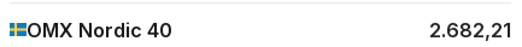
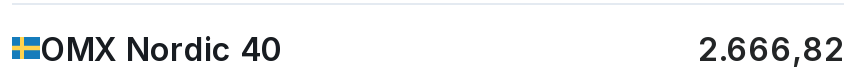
[429,18,511,42] 2.682,21 -> [698,29,844,69] 2.666,82

